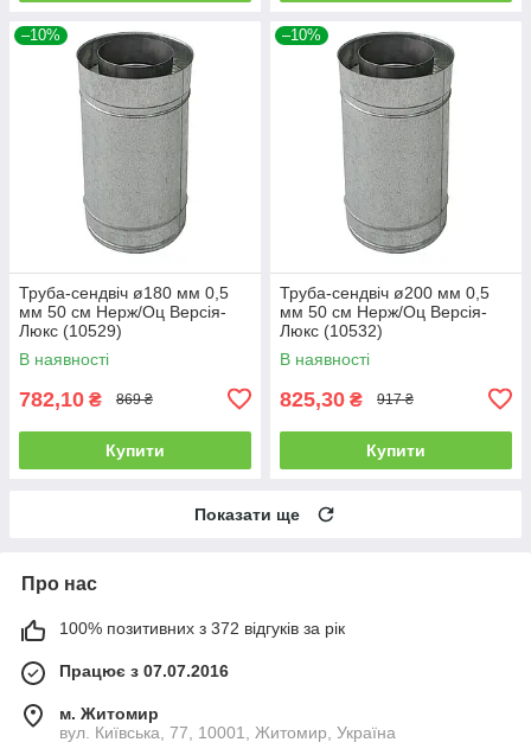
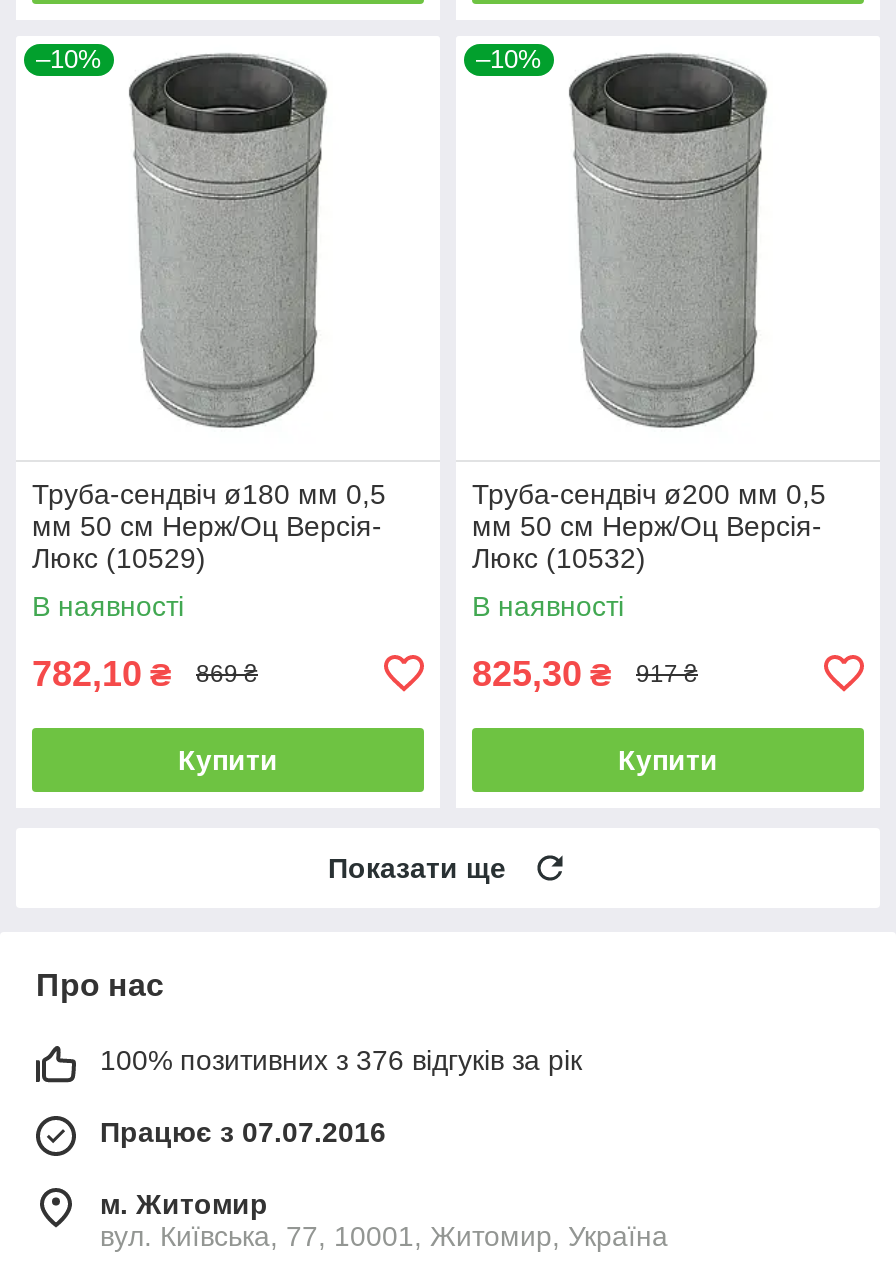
[59,618,345,637] 100% позитивних з 372 відгуків за рік -> [100,1044,582,1076] 100% позитивних з 376 відгуків за рік

